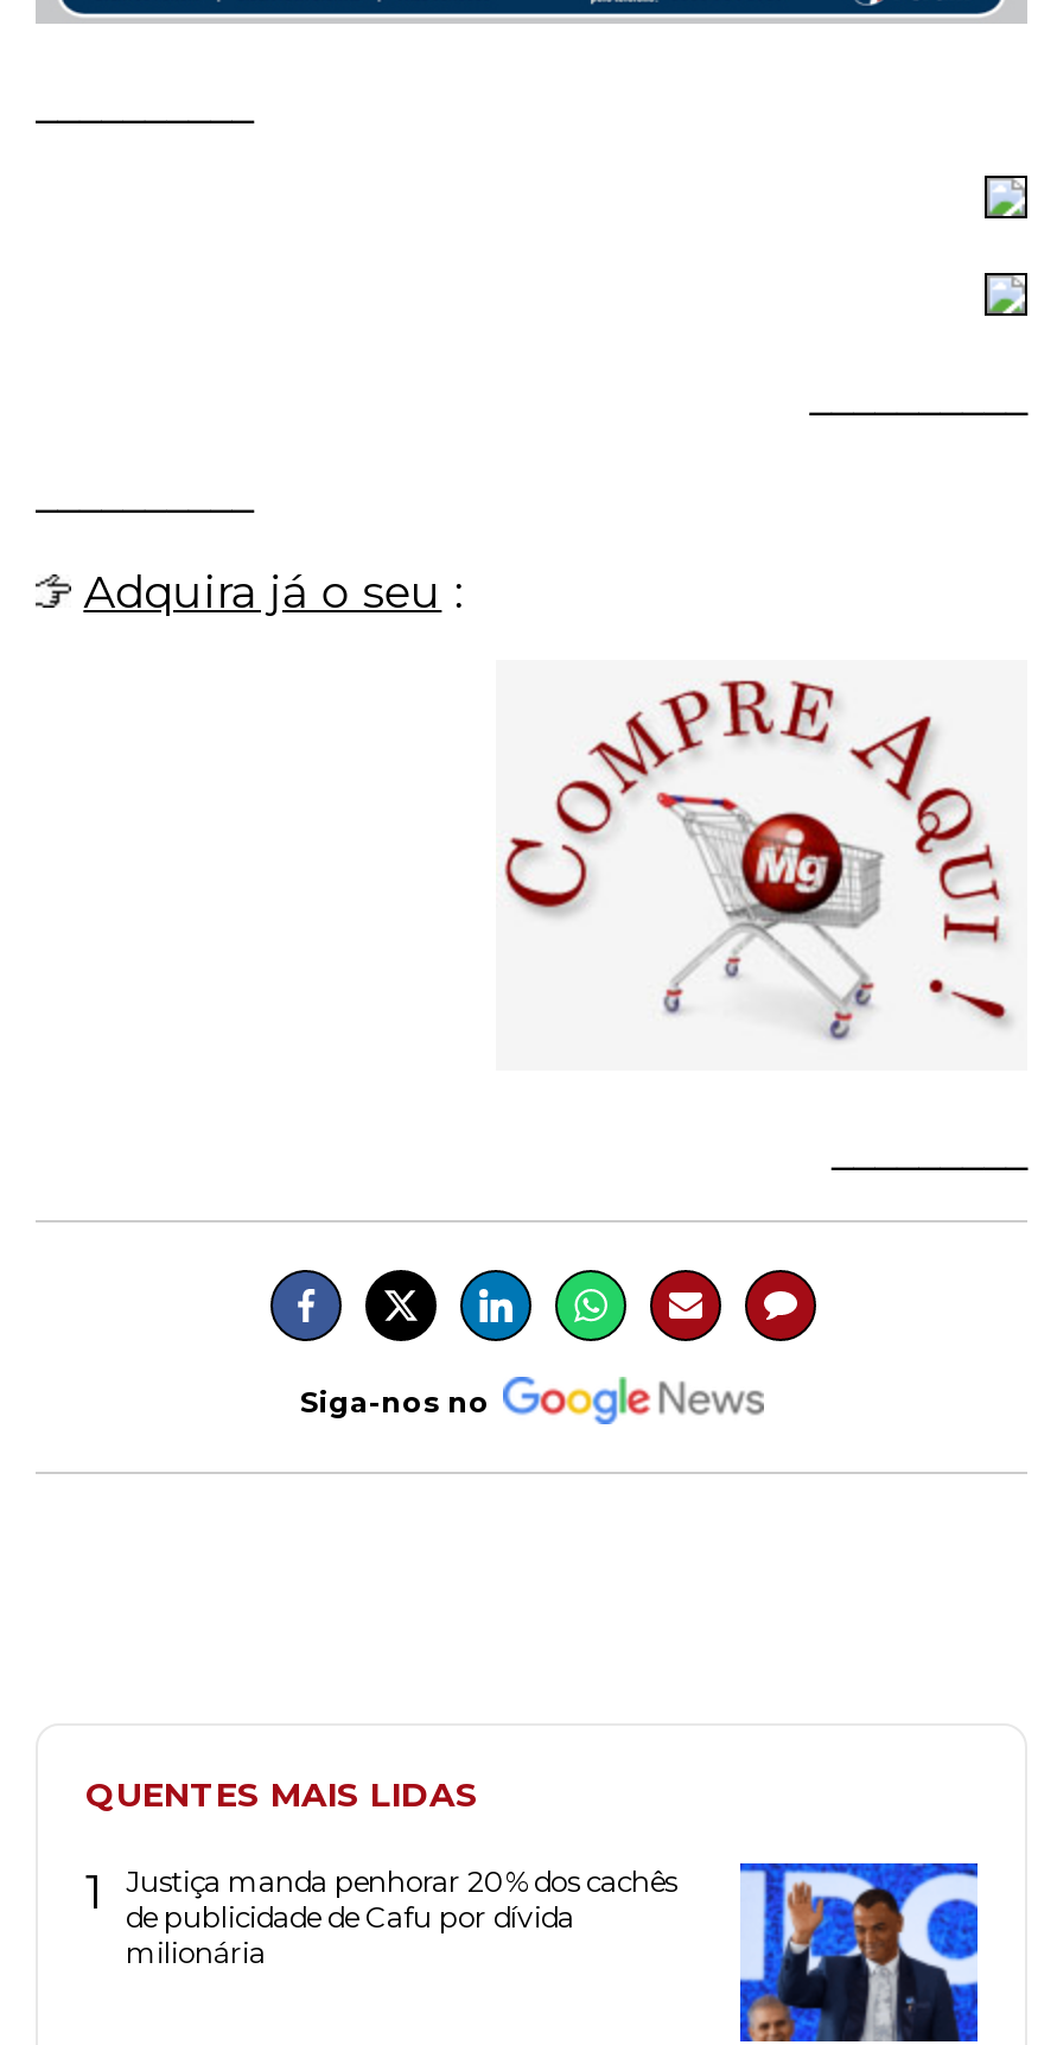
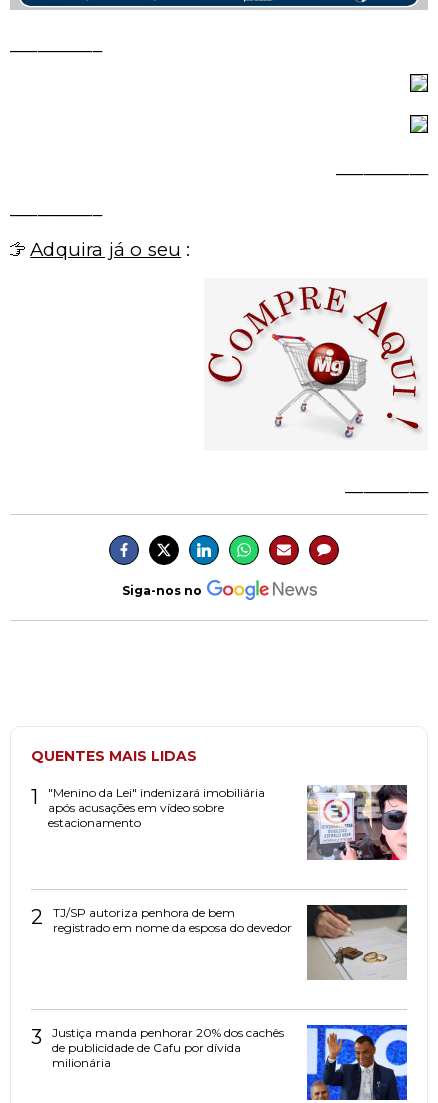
none -> [306,784,408,861] [image]
none -> [31,1025,42,1049] 3
none -> [31,904,408,981] [image] | 2 | TJ/SP autoriza penhora de bem | registrado em nome da esposa do devedor
none -> [48,785,265,830] "Menino da Lei" indenizará imobiliária | após acusações em vídeo sobre | estacionamento

